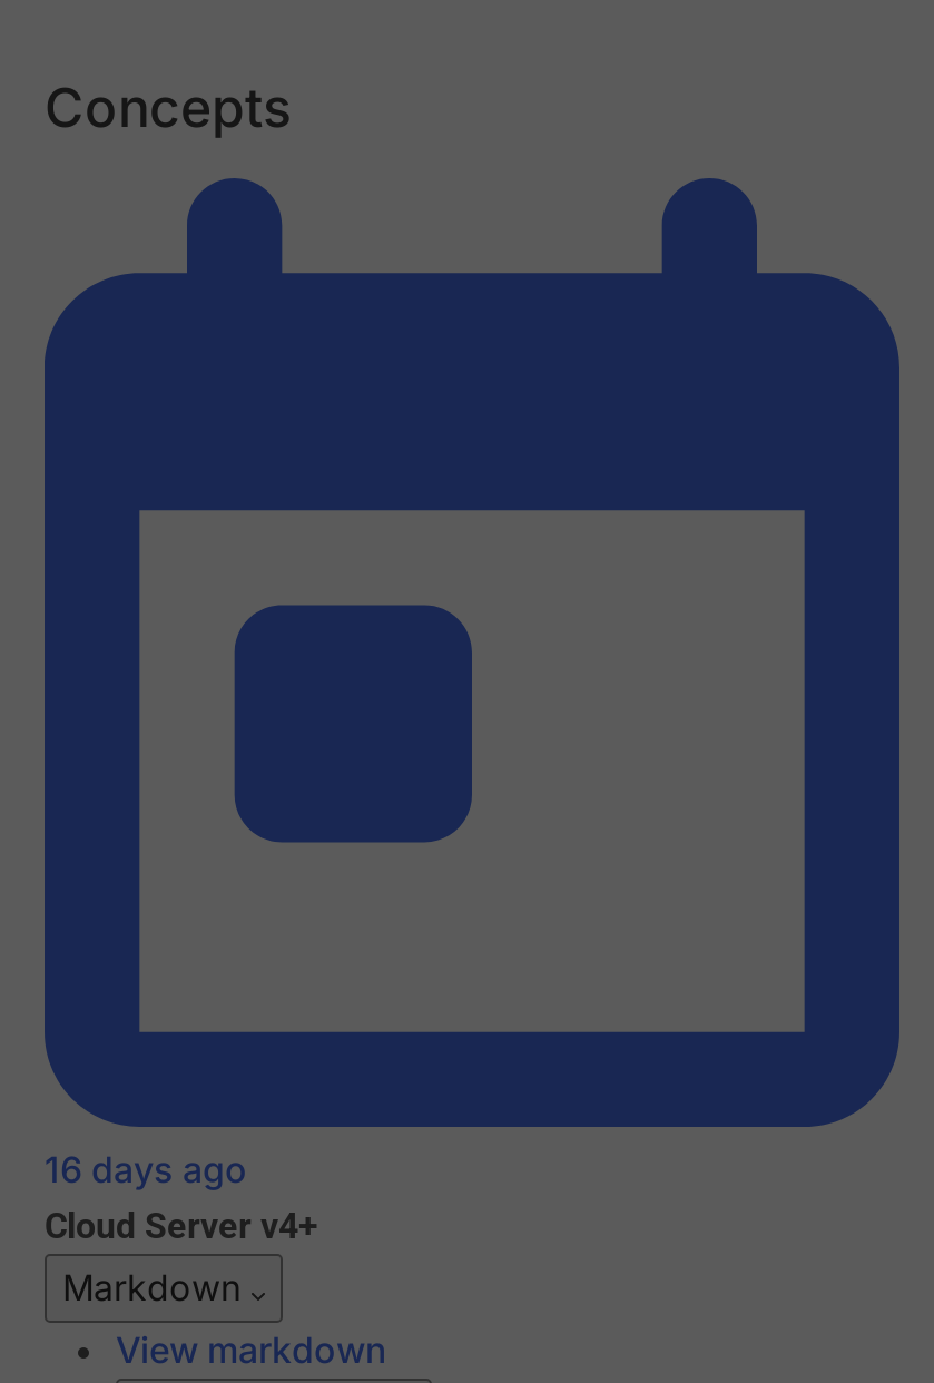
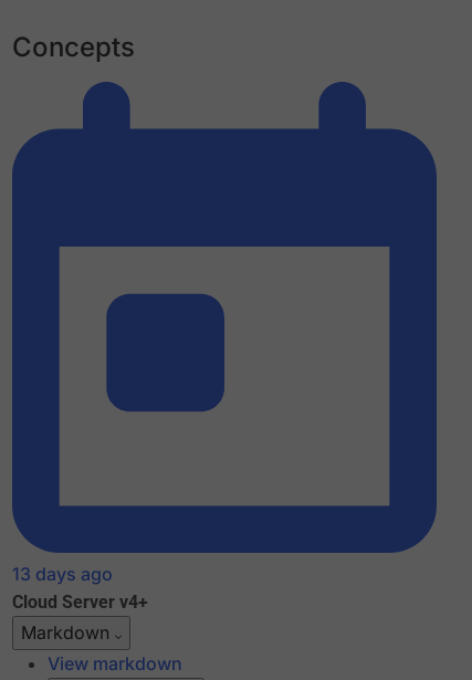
[45,1148,247,1193] 16 days ago -> [12,563,113,585] 13 days ago

